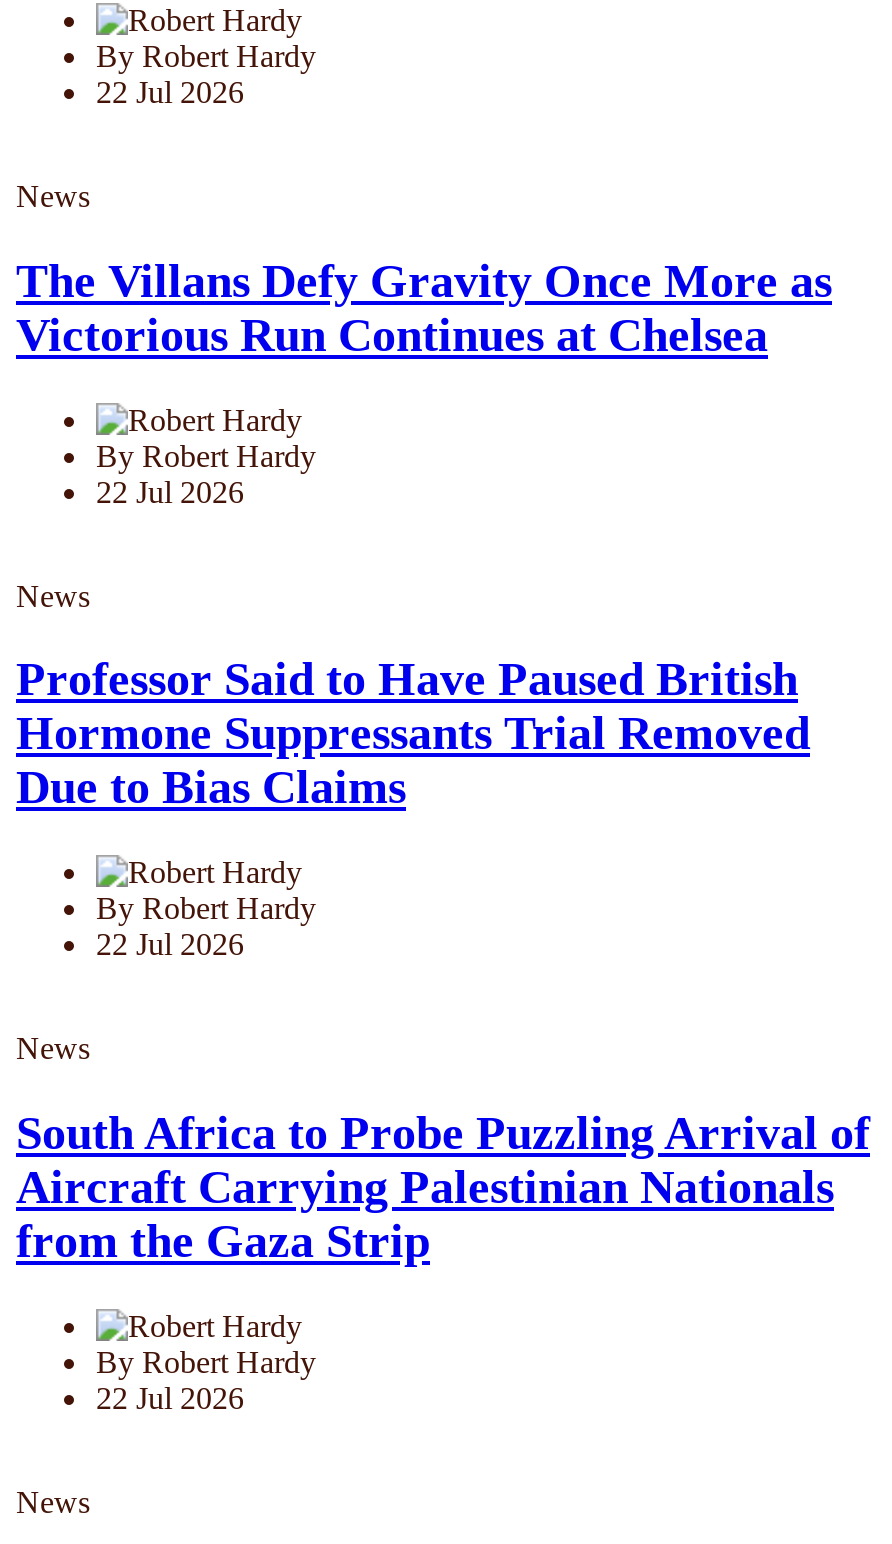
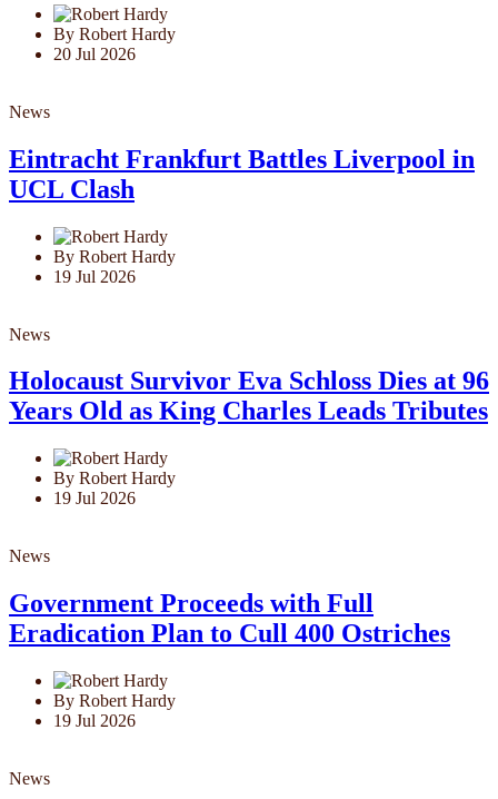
[96,74,244,108] 22 Jul 2026 -> [53,44,136,63] 20 Jul 2026
[16,254,832,360] The Villans Defy Gravity Once More as | Victorious Run Continues at Chelsea -> [9,144,475,203] Eintracht Frankfurt Battles Liverpool in | UCL Clash
[96,474,244,508] 22 Jul 2026 -> [53,267,136,285] 19 Jul 2026
[16,654,810,814] Professor Said to Have Paused British | Hormone Suppressants Trial Removed | Due to Bias Claims -> [9,367,489,426] Holocaust Survivor Eva Schloss Dies at 96 | Years Old as King Charles Leads Tributes
[96,928,244,962] 22 Jul 2026 -> [53,489,136,508] 19 Jul 2026
[16,1107,870,1267] South Africa to Probe Puzzling Arrival of | Aircraft Carrying Palestinian Nationals | from the Gaza Strip -> [9,589,450,648] Government Proceeds with Full | Eradication Plan to Cull 400 Ostriches
[96,1381,244,1415] 22 Jul 2026 -> [53,711,136,730] 19 Jul 2026

